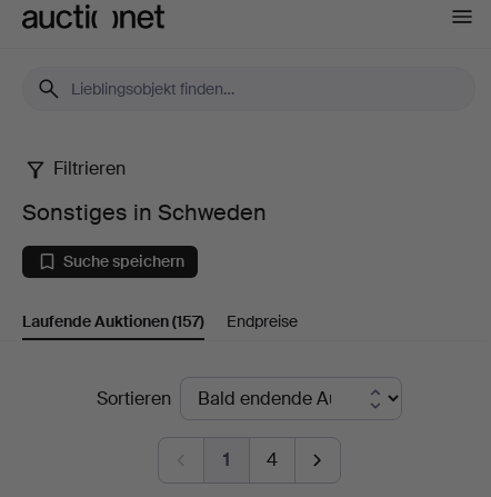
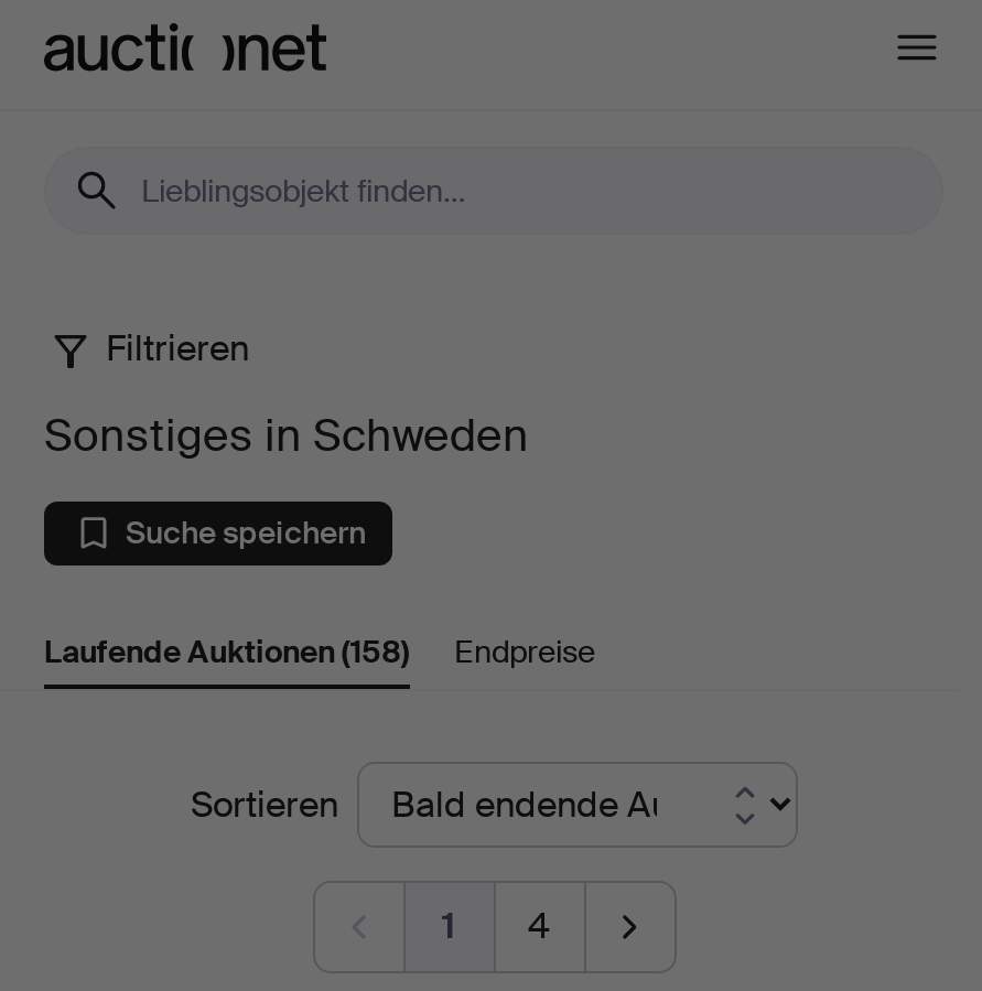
[22,311,204,331] Laufende Auktionen (157) -> [44,631,410,671] Laufende Auktionen (158)

